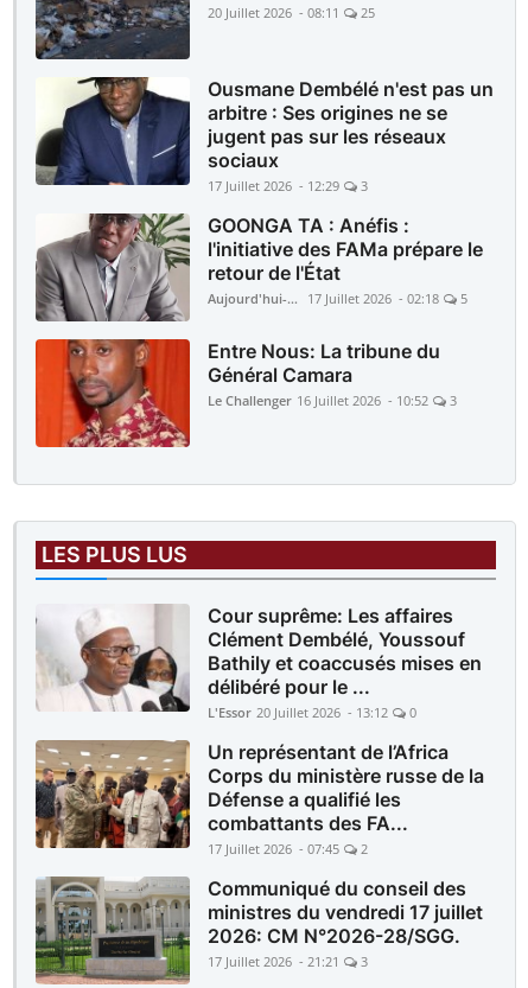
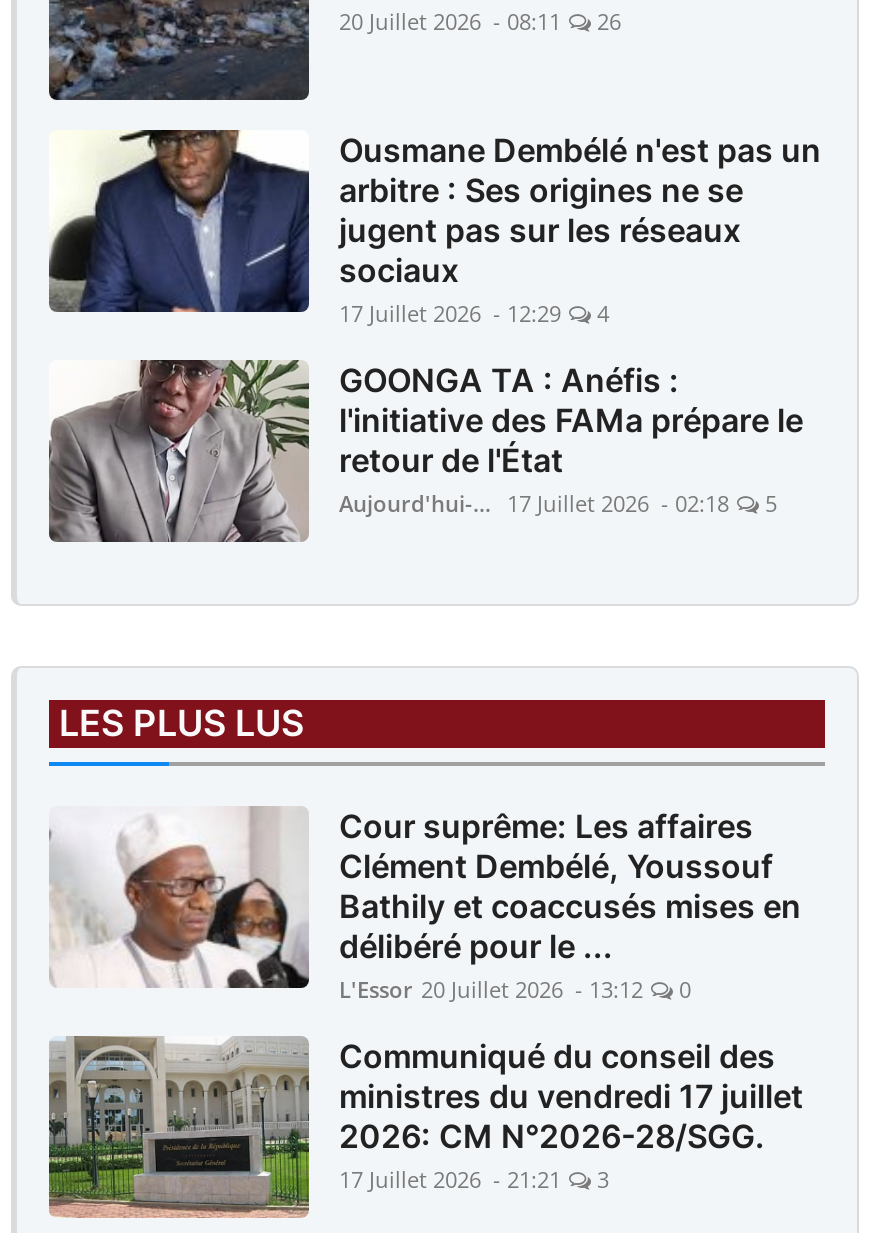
[208,3,375,21] 20 Juillet 2026 - 08:11 25 -> [339,5,621,35] 20 Juillet 2026 - 08:11 26
[208,176,368,194] 17 Juillet 2026 - 12:29 3 -> [339,297,609,327] 17 Juillet 2026 - 12:29 4
[34,338,457,448] [image] | Entre Nous: La tribune du | Général Camara | Le Challenger 16 Juillet 2026 - 10:52 | 3 -> none
[36,739,484,857] [image] | Un représentant de l’Africa | Corps du ministère russe de la | Défense a qualifié les | combattants des FA... | 17 Juillet 2026 - 07:45 | 2 -> none

